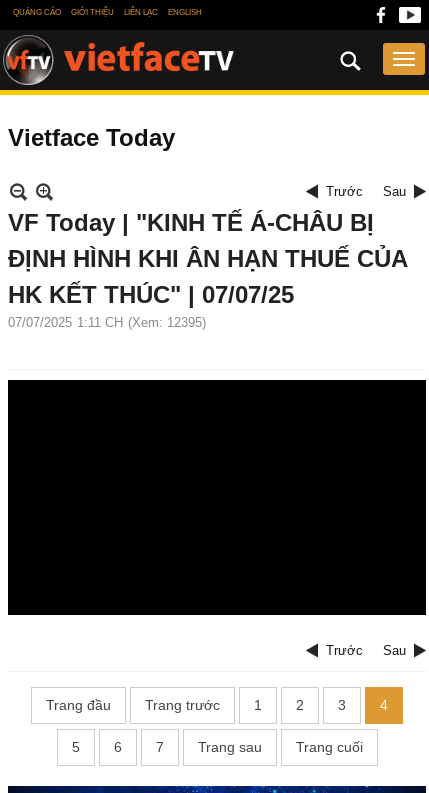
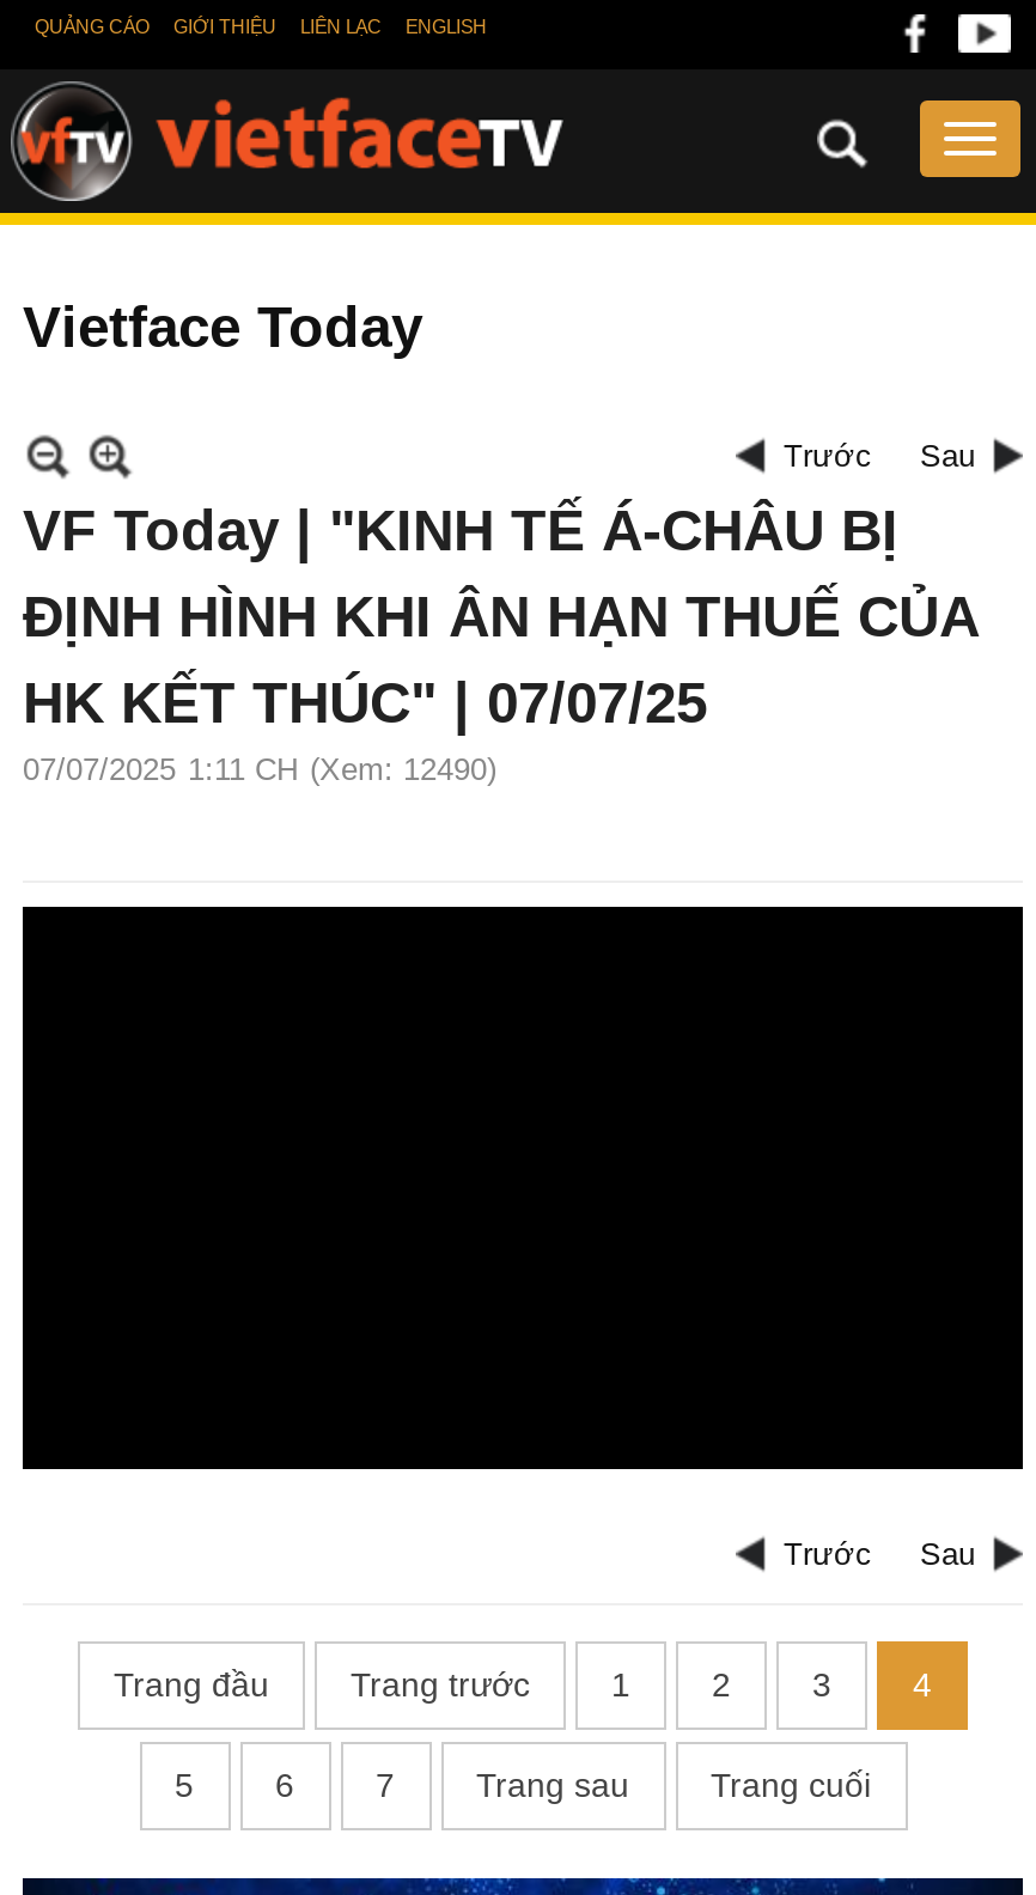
[8,315,206,330] 07/07/2025 1:11 CH (Xem: 12395) -> [23,751,496,787] 07/07/2025 1:11 CH (Xem: 12490)

